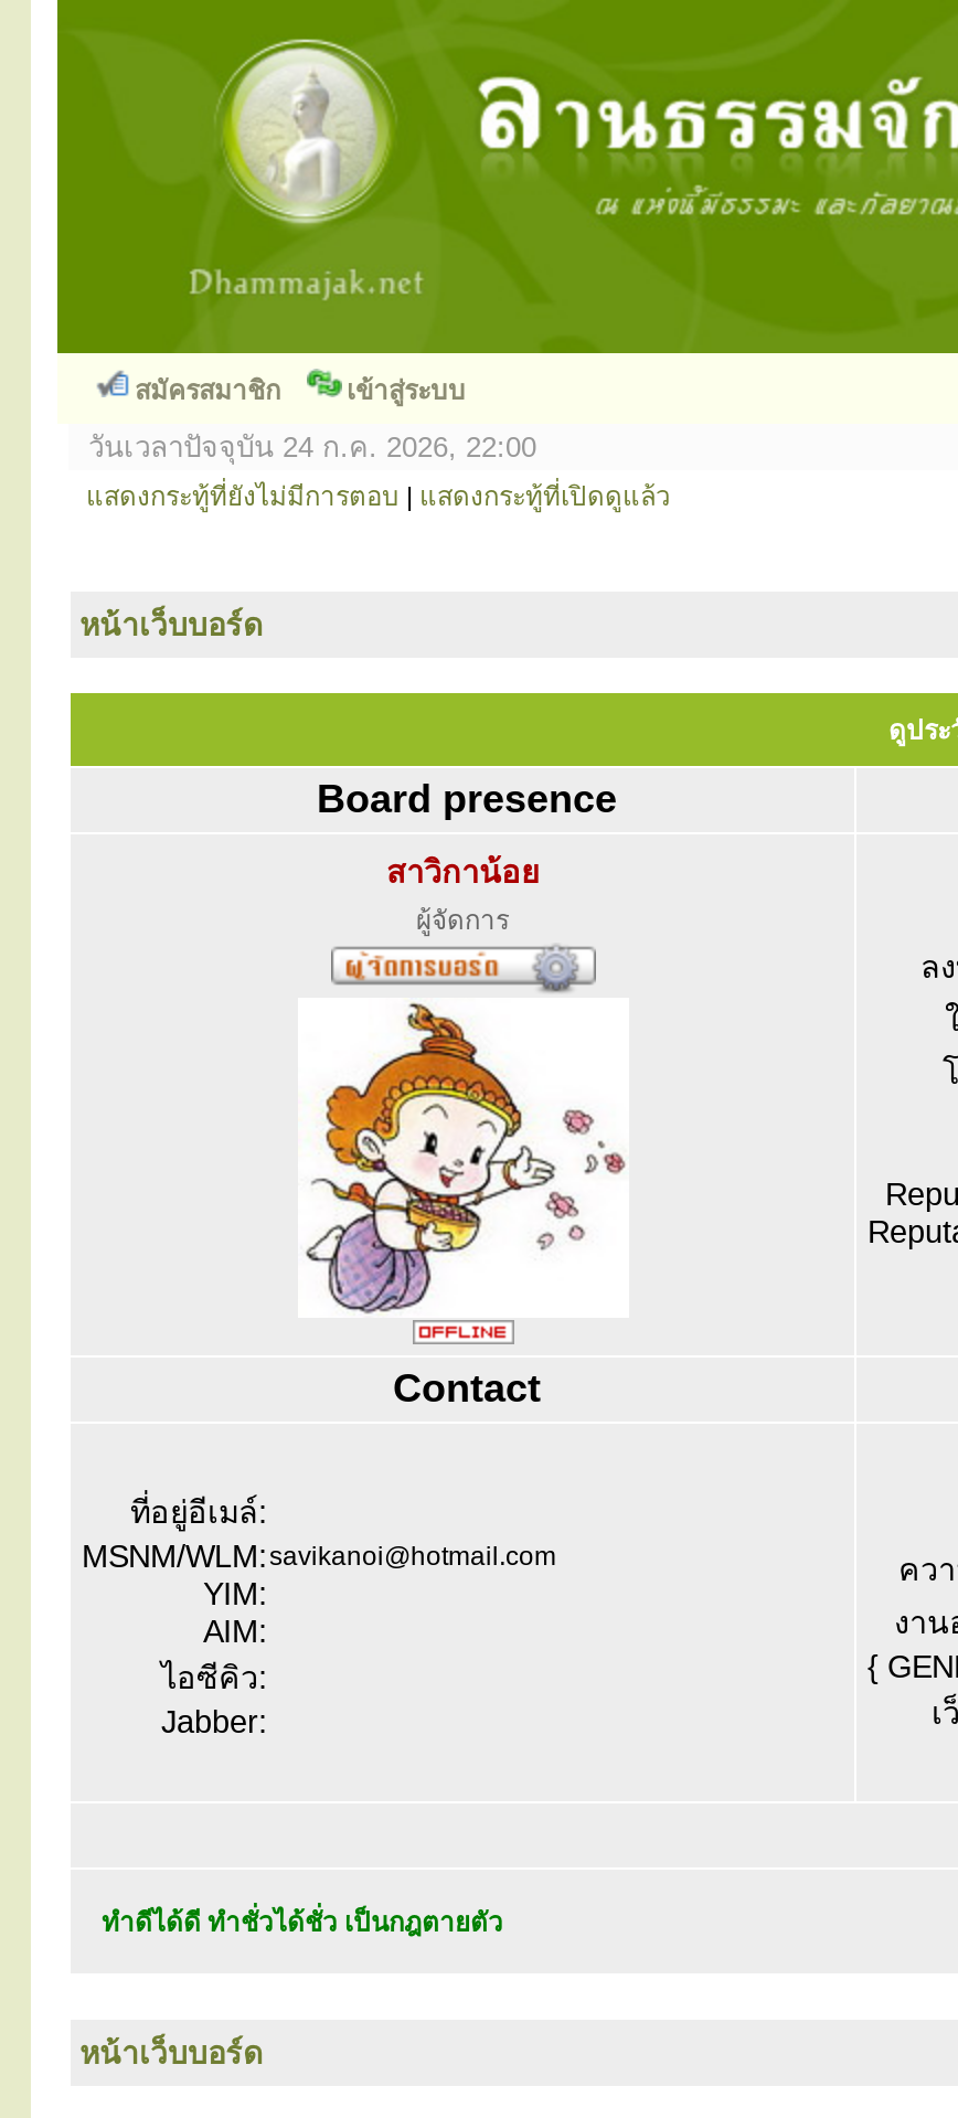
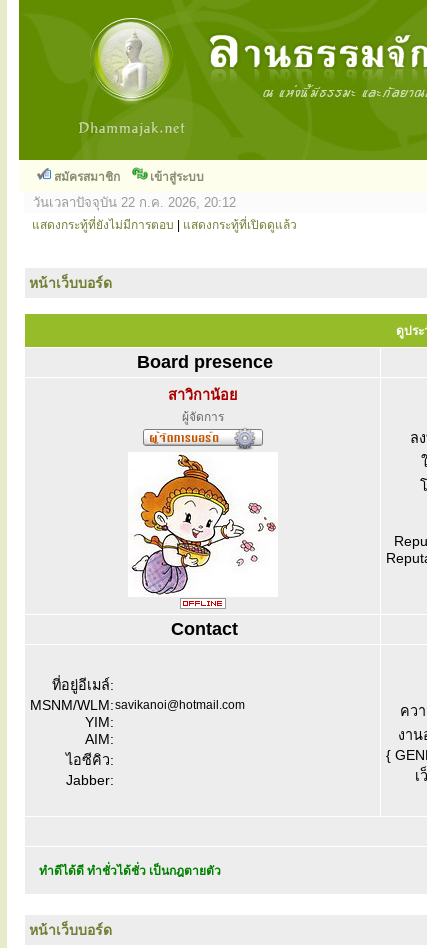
[88,430,554,464] วันเวลาปัจจุบัน 24 ก.ค. 2026, 22:00 -> [33,195,244,210] วันเวลาปัจจุบัน 22 ก.ค. 2026, 20:12

